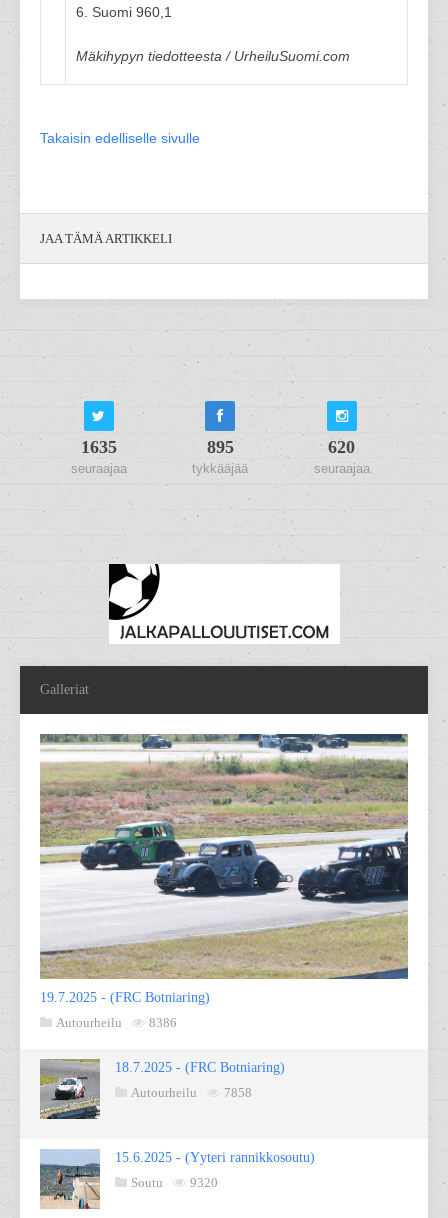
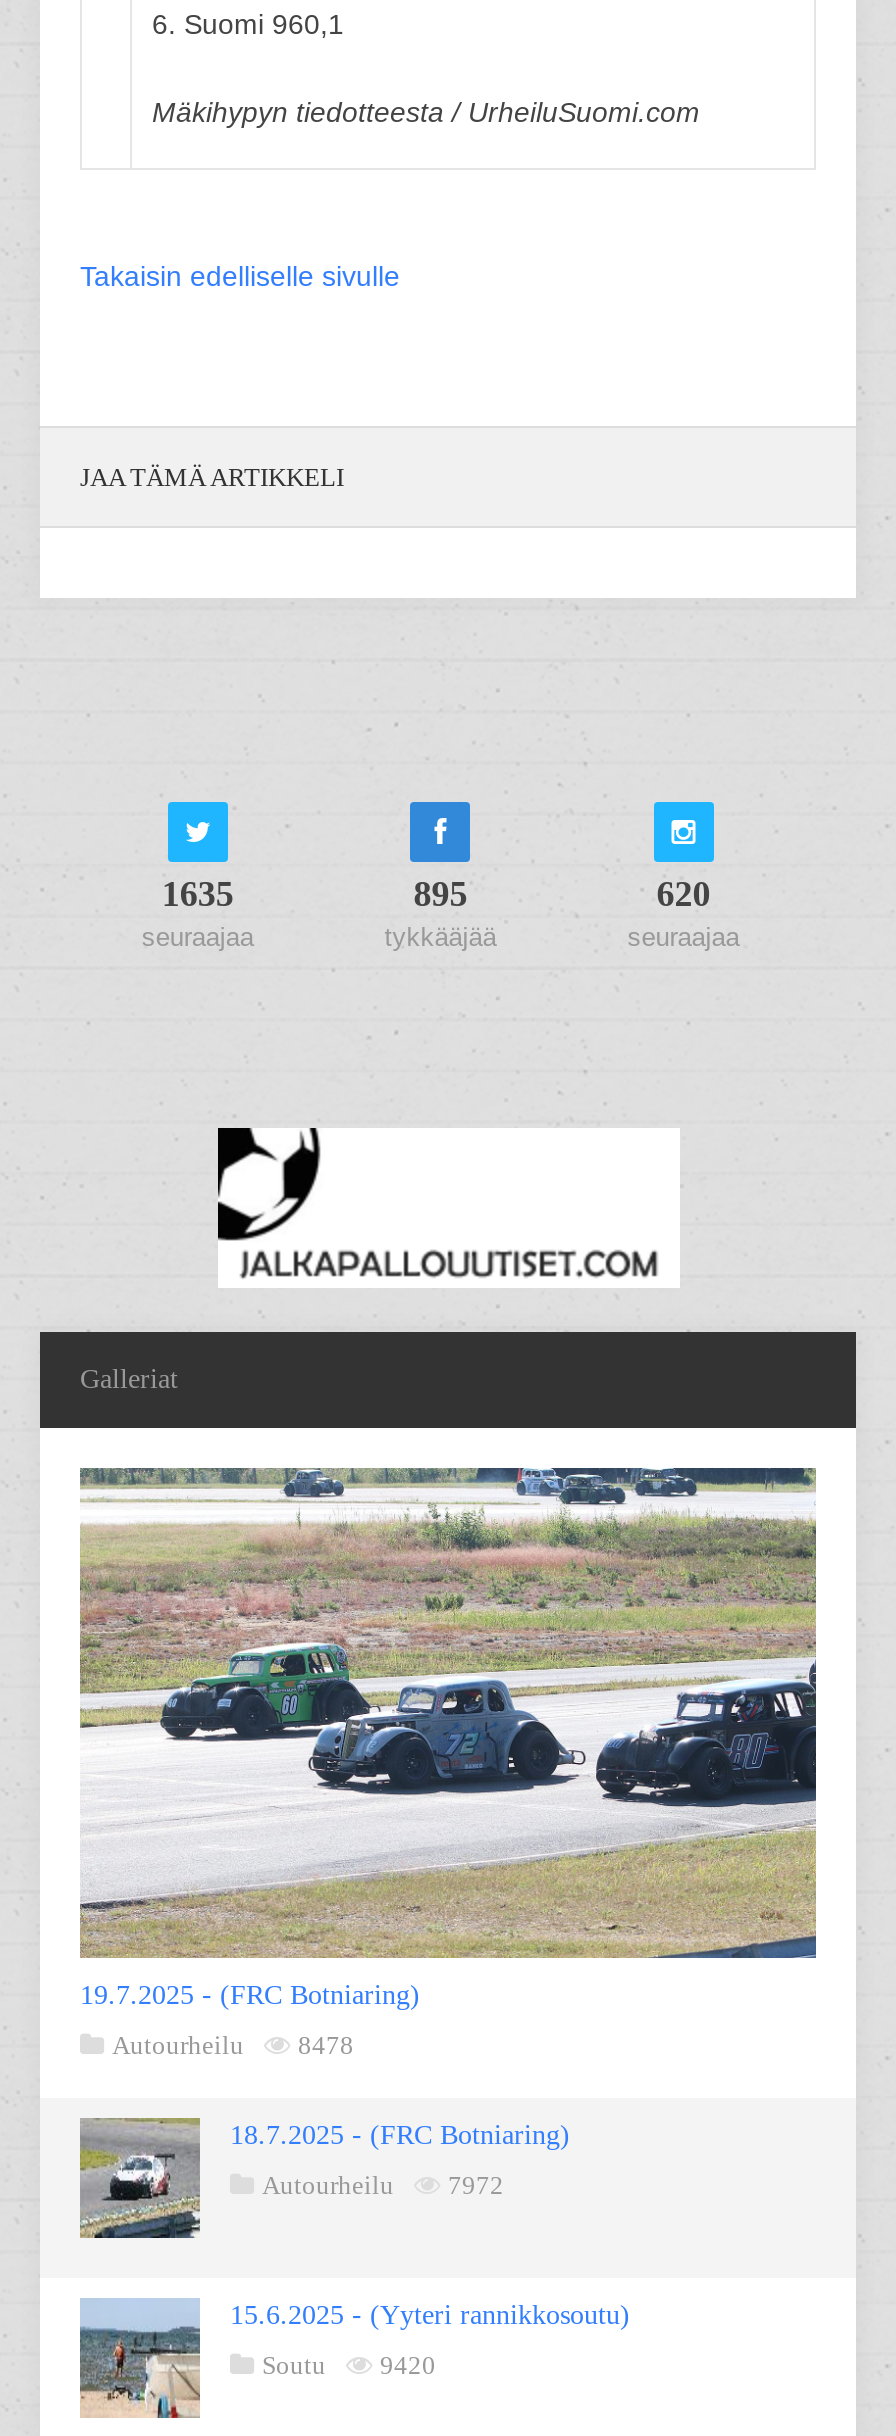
[56,1015,177,1030] Autourheilu 8386 -> [112,2031,354,2061] Autourheilu 8478
[131,1085,252,1100] Autourheilu 7858 -> [262,2171,504,2201] Autourheilu 7972
[131,1175,218,1190] Soutu 9320 -> [262,2351,436,2381] Soutu 9420

